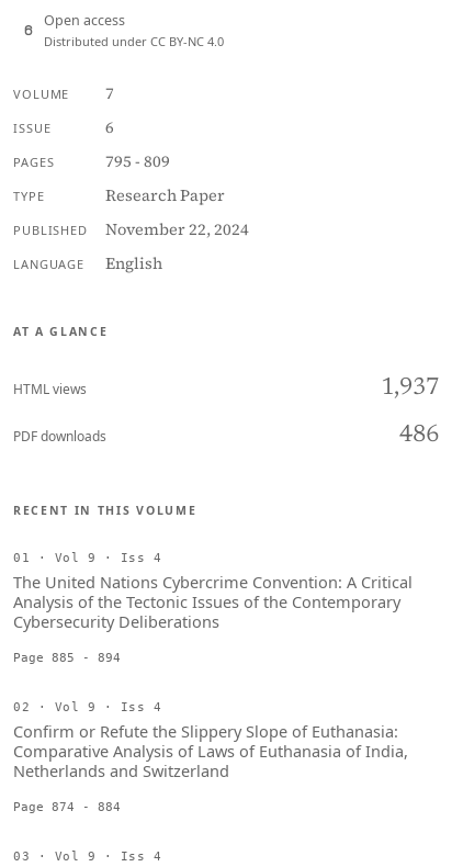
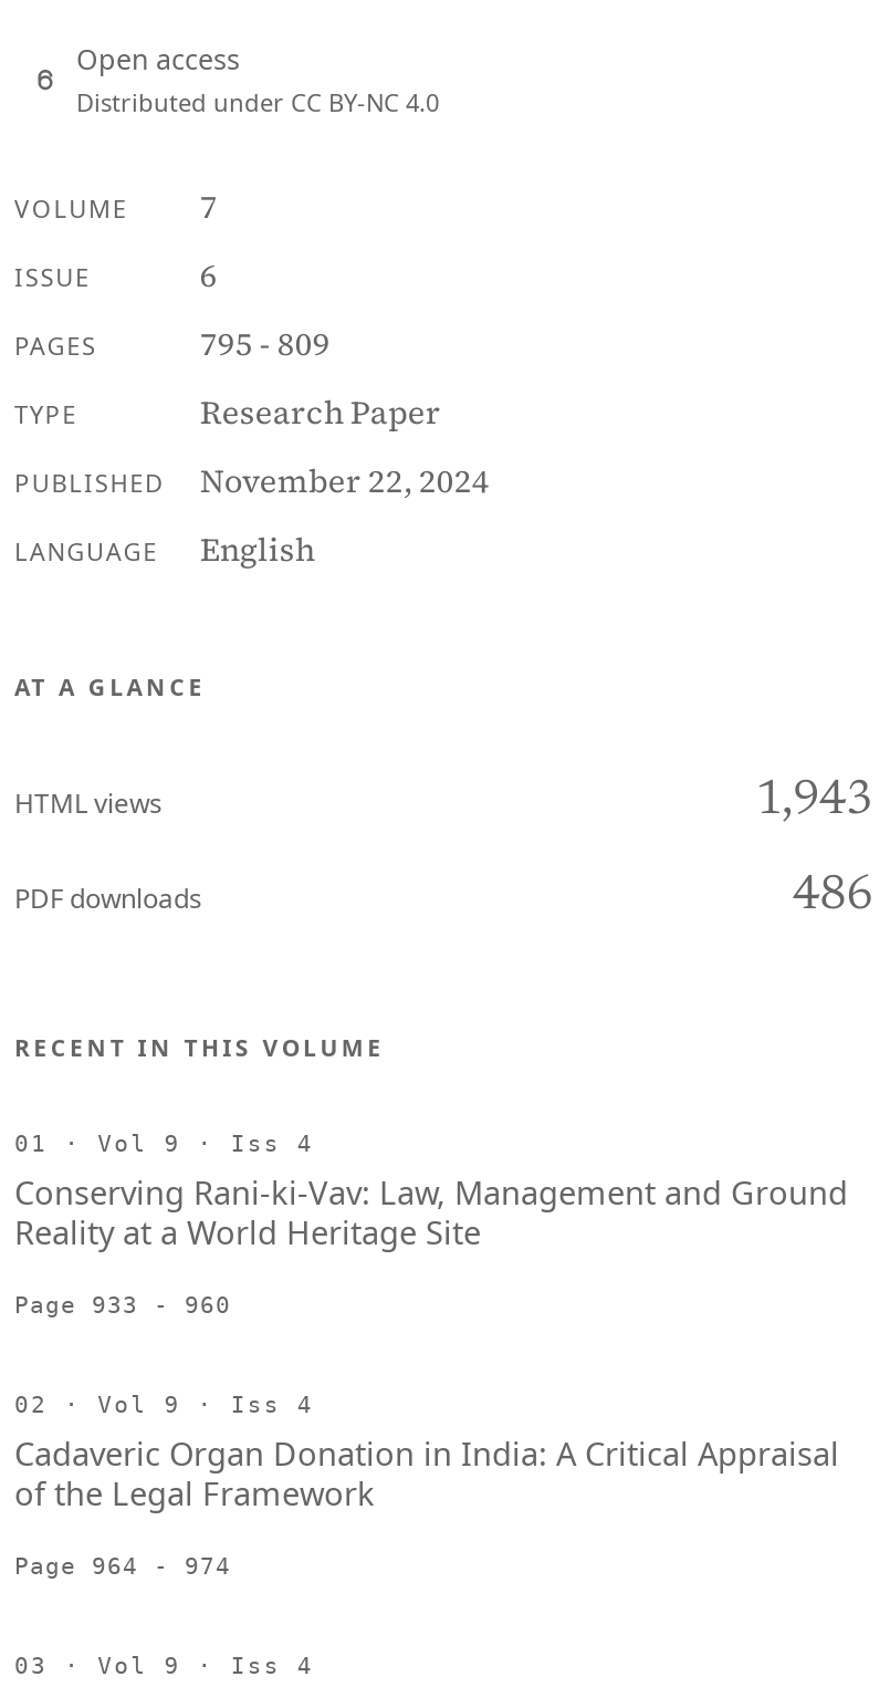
[381,376,439,401] 1,937 -> [755,778,872,826] 1,943
[13,571,413,632] The United Nations Cybercrime Convention: A Critical | Analysis of the Tectonic Issues of the Contemporary | Cybersecurity Deliberations -> [14,1169,848,1253] Conserving Rani-ki-Vav: Law, Management and Ground | Reality at a World Heritage Site
[13,651,121,664] Page 885 - 894 -> [14,1291,231,1318] Page 933 - 960
[13,720,408,781] Confirm or Refute the Slippery Slope of Euthanasia: | Comparative Analysis of Laws of Euthanasia of India, | Netherlands and Switzerland -> [14,1430,839,1514] Cadaveric Organ Donation in India: A Critical Appraisal | of the Legal Framework
[13,800,121,813] Page 874 - 884 -> [14,1552,231,1579] Page 964 - 974

